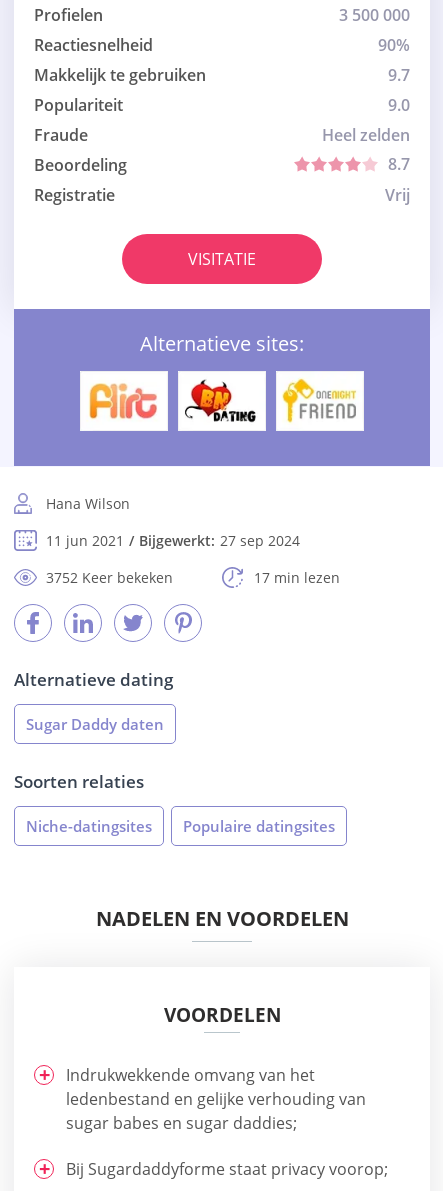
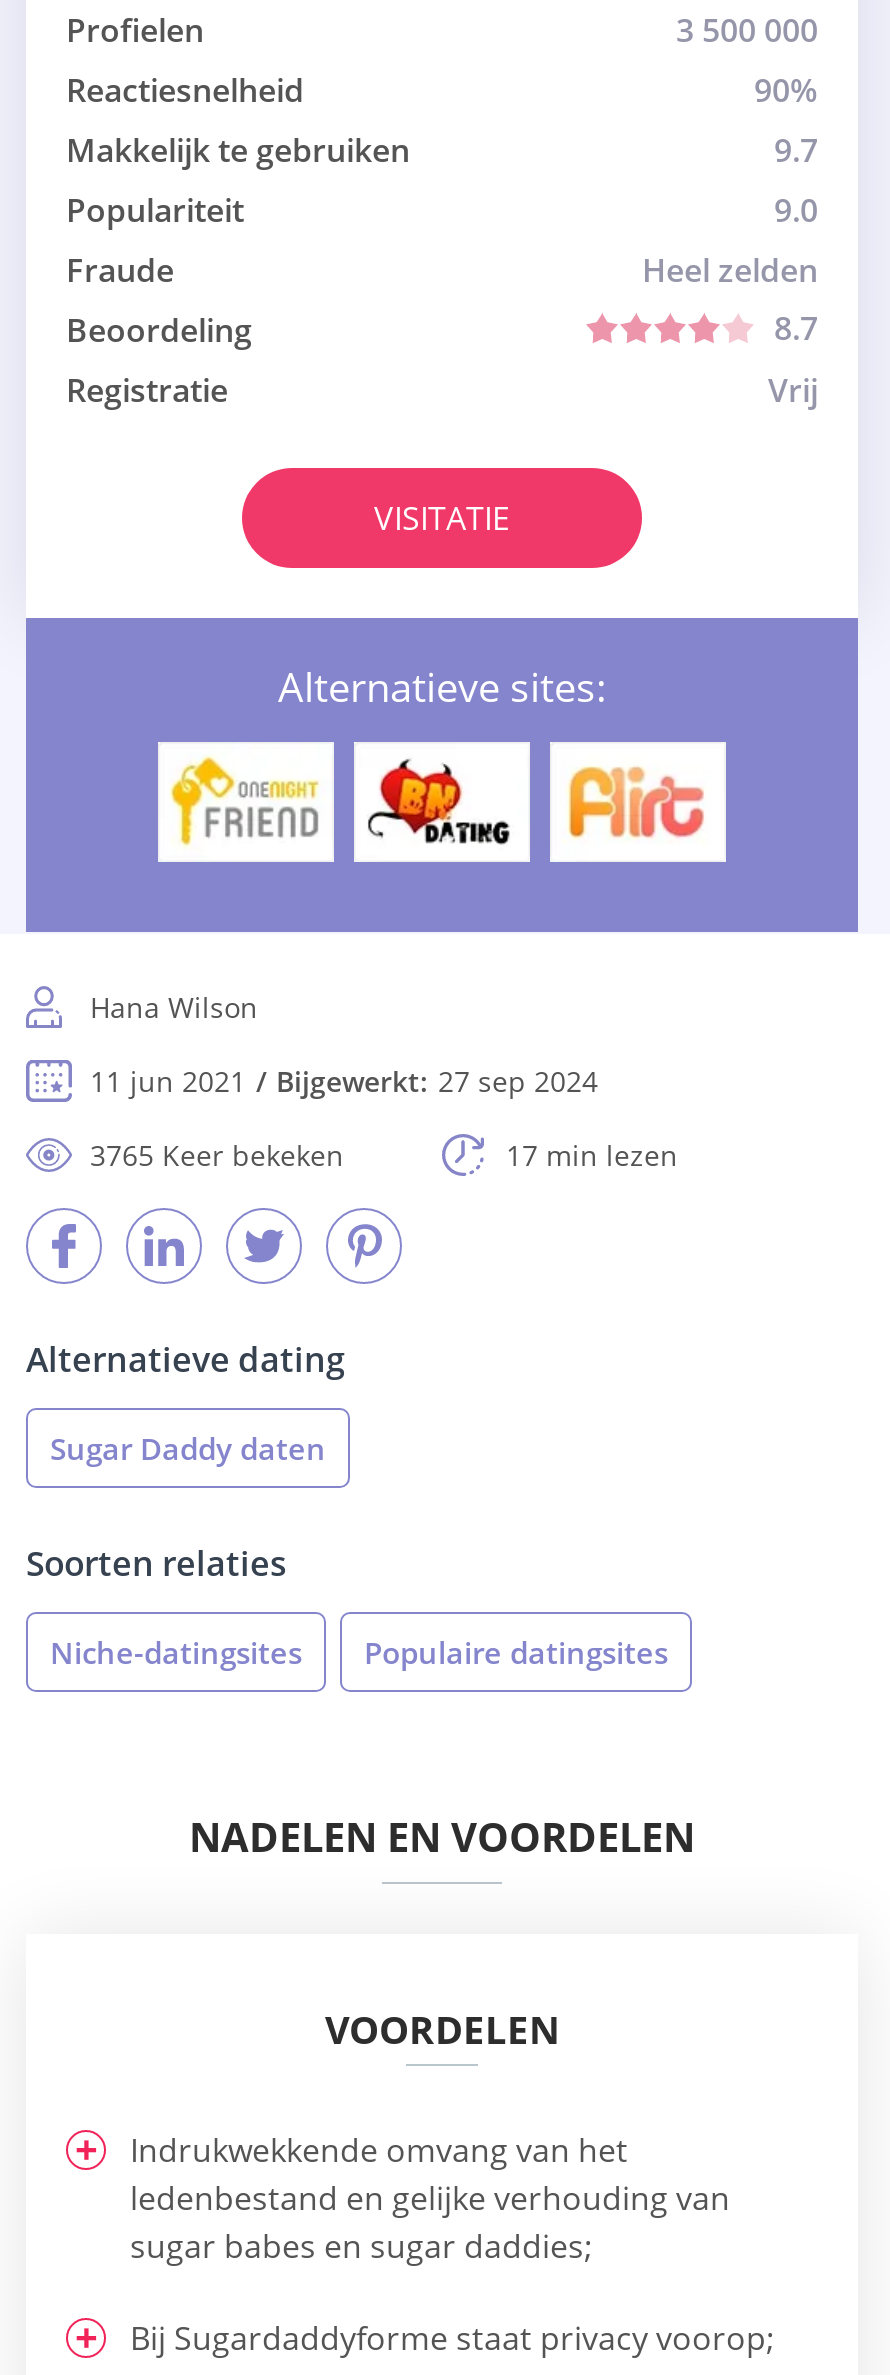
[87,379,160,422] [image] -> [170,756,320,848] [image]
[282,378,357,424] [image] -> [564,758,710,844] [image]
[46,568,173,587] 3752 Keer bekeken -> [90,1136,344,1174] 3765 Keer bekeken

